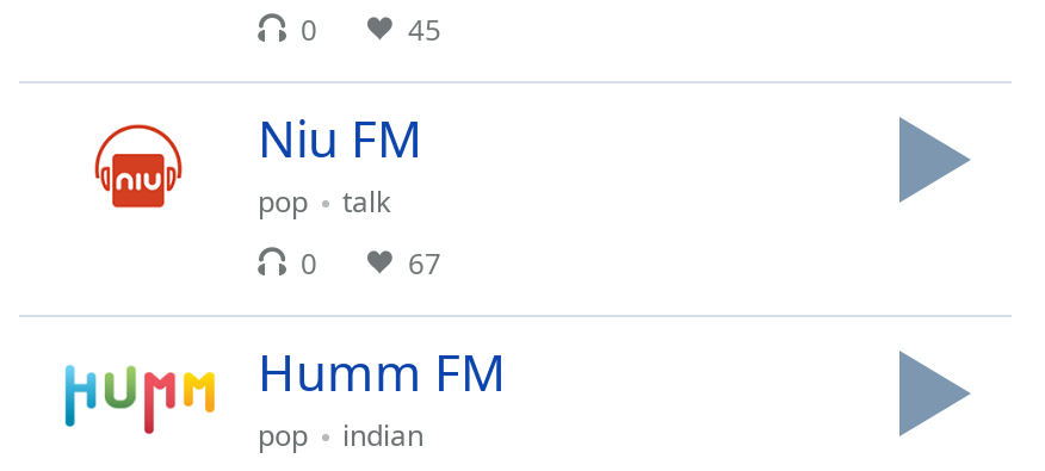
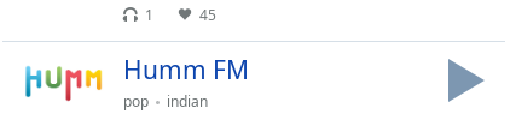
[301,10,317,50] 0 -> [145,5,153,25] 1
[91,105,441,284] [image] | Niu FM | pop | talk | 0 | 67 -> none

